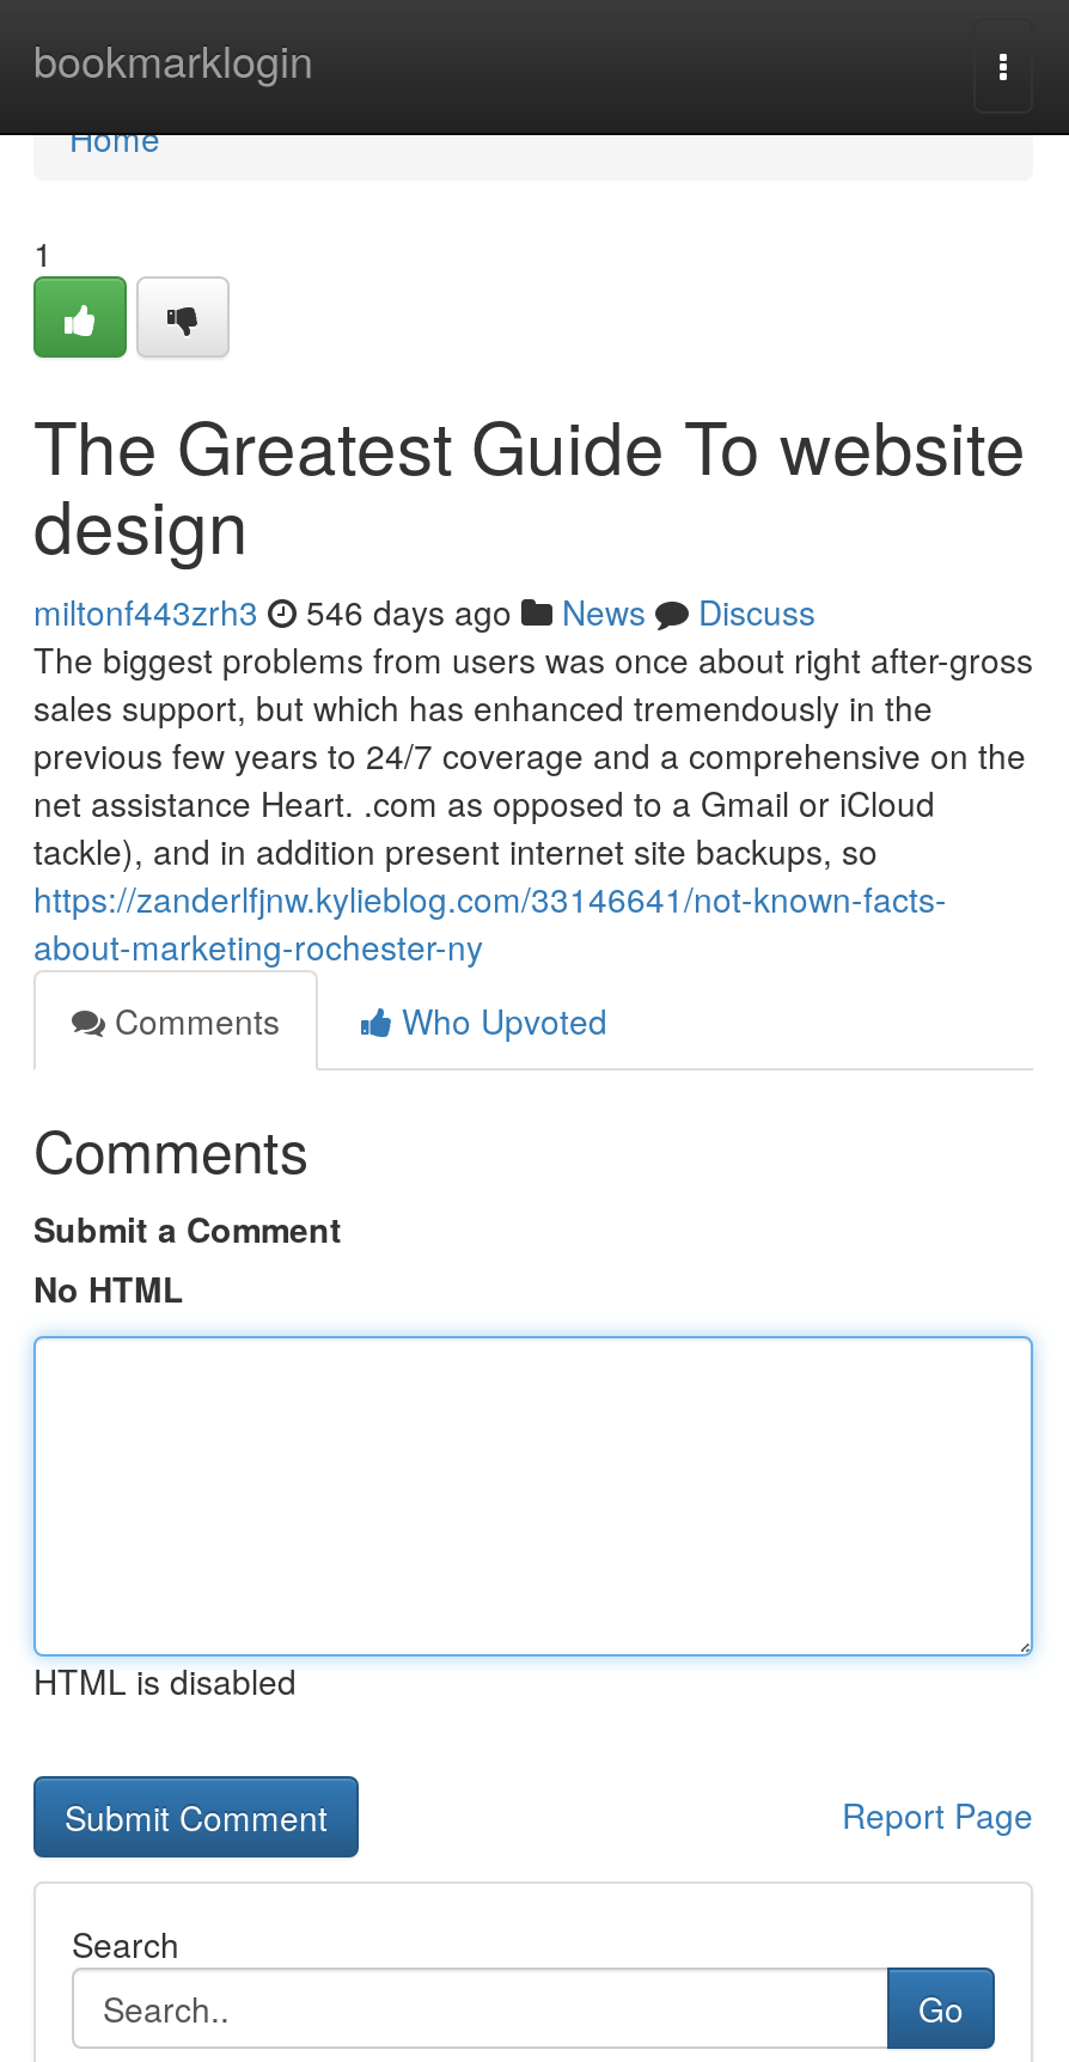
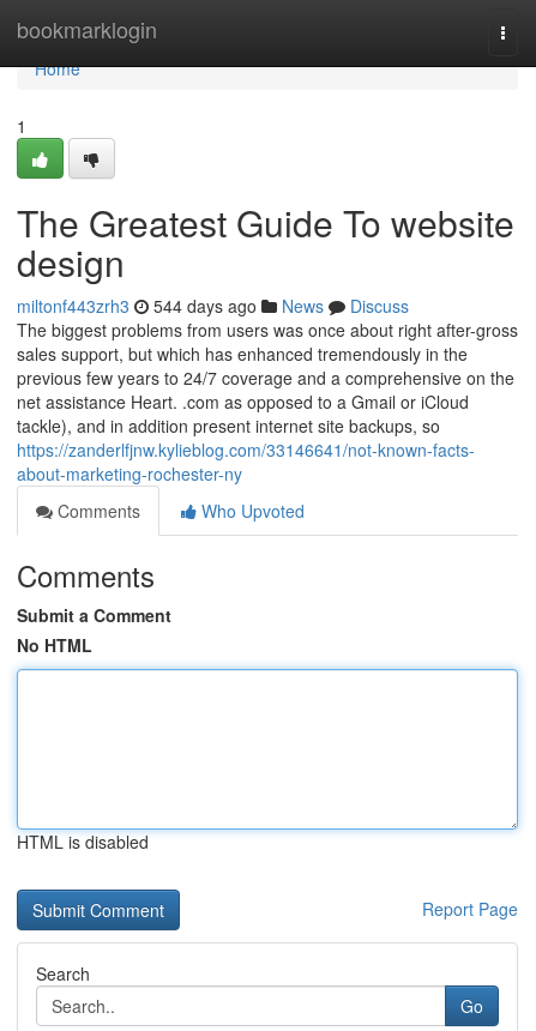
[33,587,816,635] miltonf443zrh3 546 days ago News Discuss -> [17,294,409,318] miltonf443zrh3 544 days ago News Discuss

